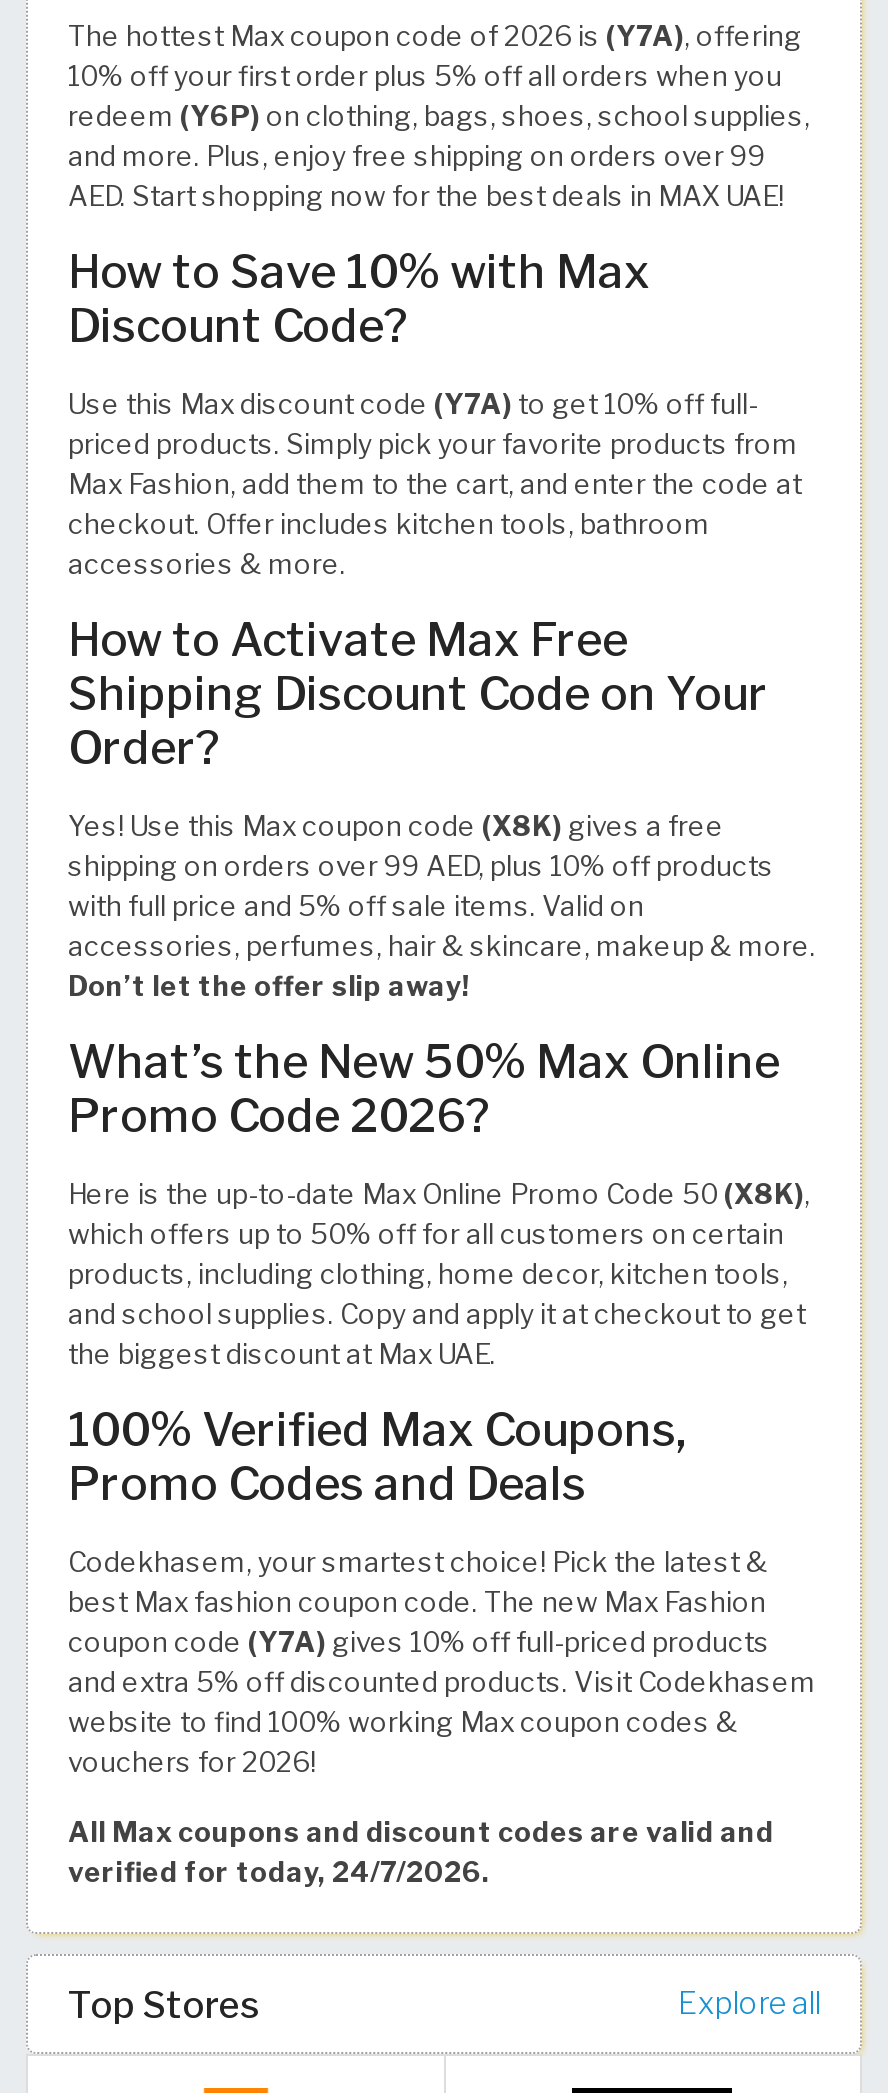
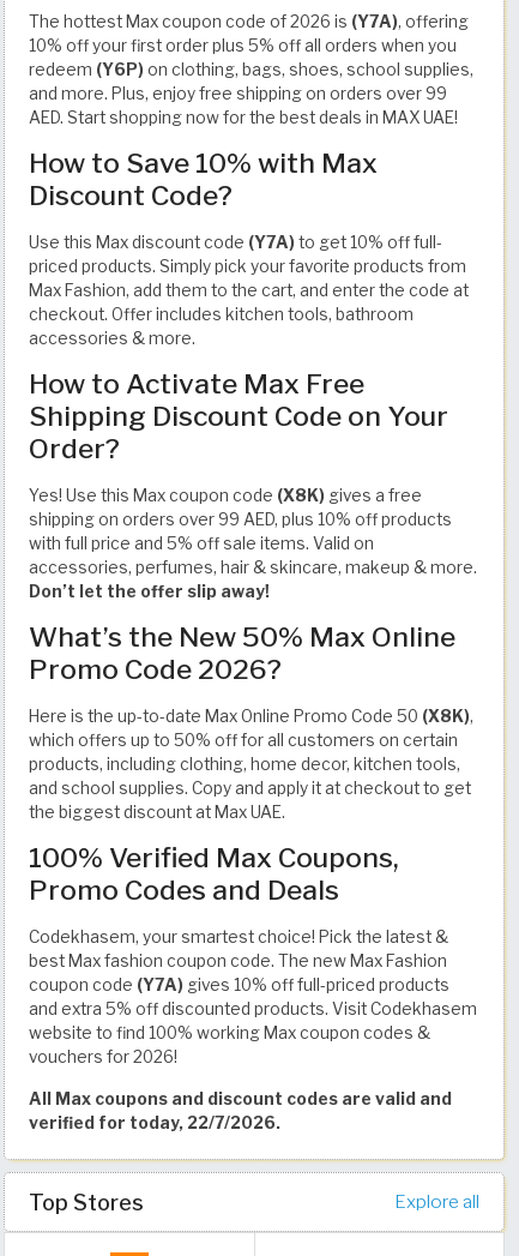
[68,1856,490,1888] verified for today, 24/7/2026. -> [29,1113,280,1133] verified for today, 22/7/2026.

